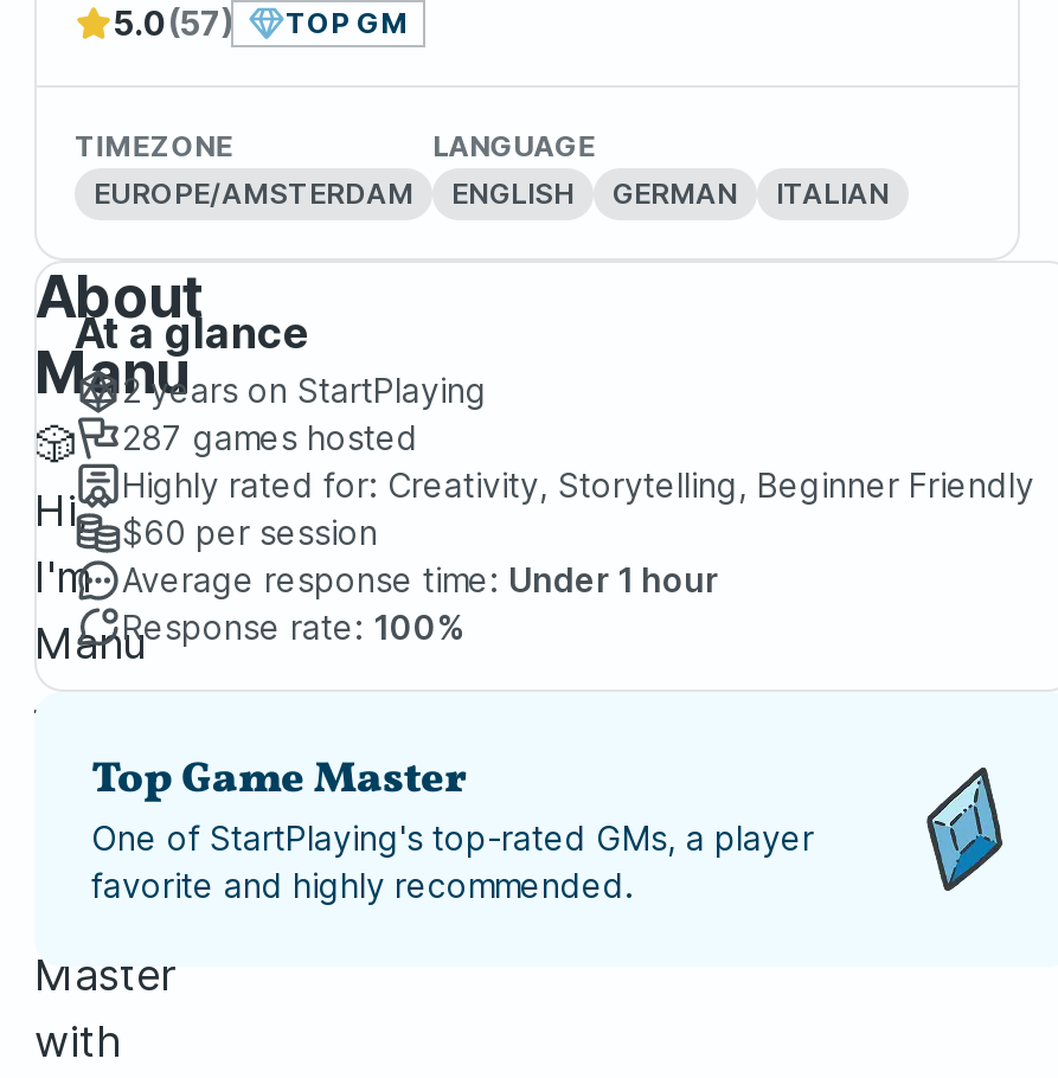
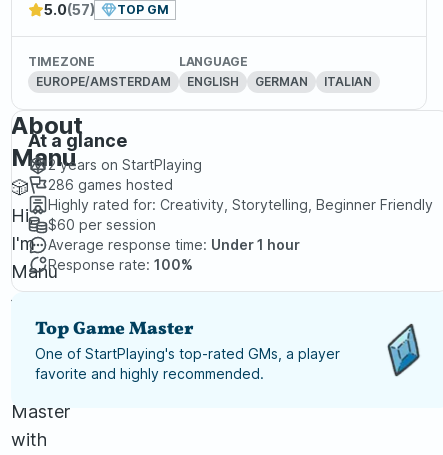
[122,417,418,457] 287 games hosted -> [48,176,173,193] 286 games hosted

